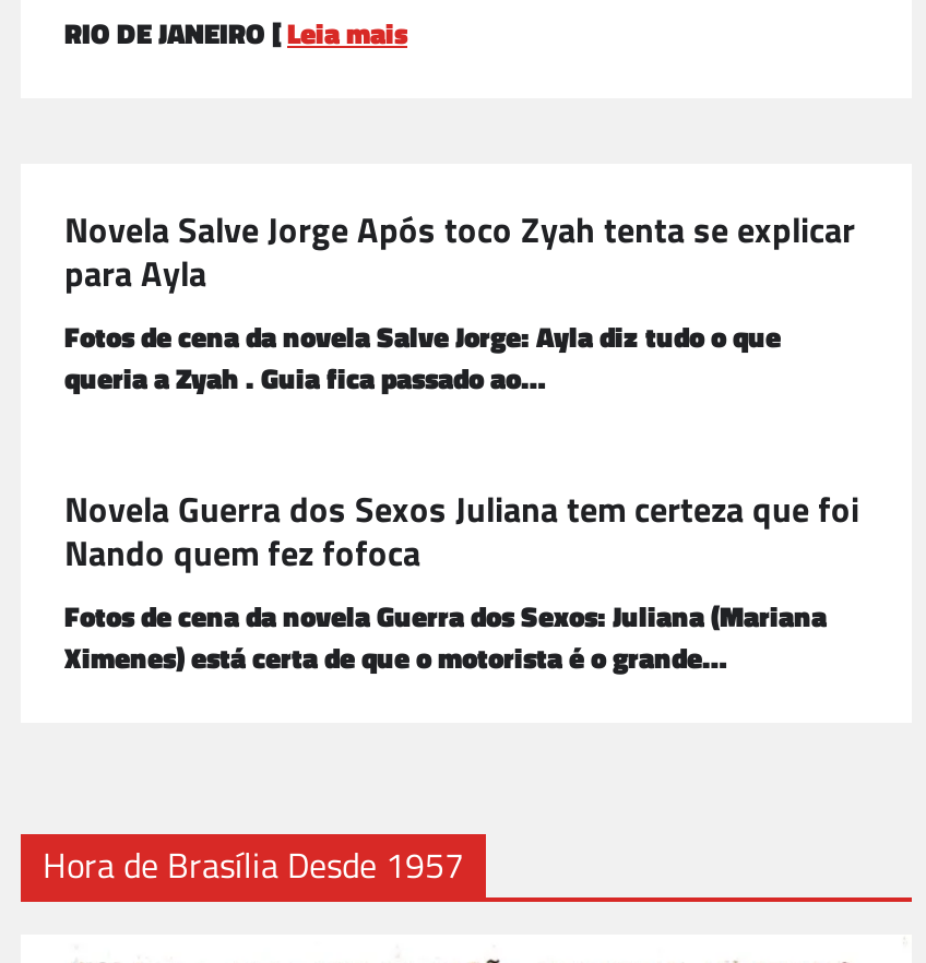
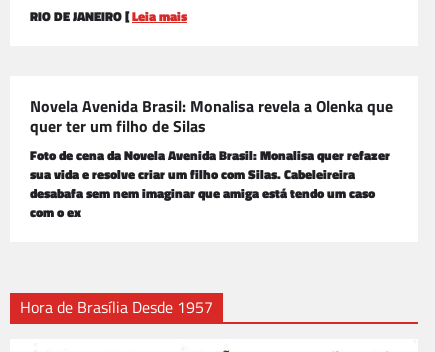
[64,203,859,679] Novela Salve Jorge Após toco Zyah tenta se explicar | para Ayla | Fotos de cena da novela Salve Jorge: Ayla diz tudo o que | queria a Zyah . Guia fica passado ao… | Novela Guerra dos Sexos Juliana tem certeza que foi | Nando quem fez fofoca | Fotos de cena da novela Guerra dos Sexos: Juliana (Mariana | Ximenes) está certa de que o motorista é o grande… -> [30,94,393,222] Novela Avenida Brasil: Monalisa revela a Olenka que | quer ter um filho de Silas | Foto de cena da Novela Avenida Brasil: Monalisa quer refazer | sua vida e resolve criar um filho com Silas. Cabeleireira | desabafa sem nem imaginar que amiga está tendo um caso | com o ex

